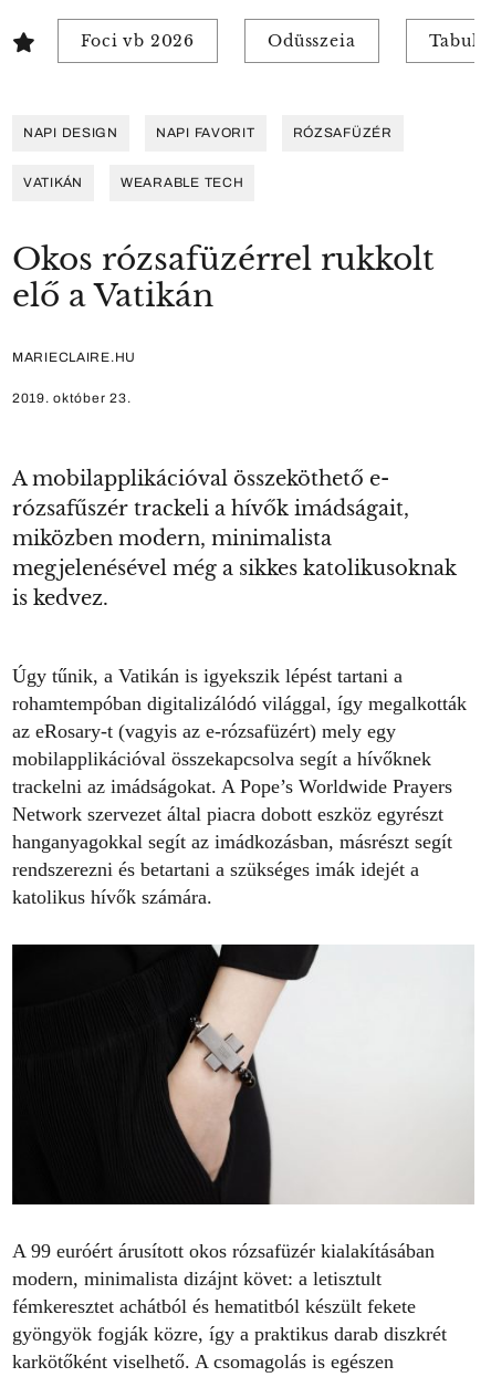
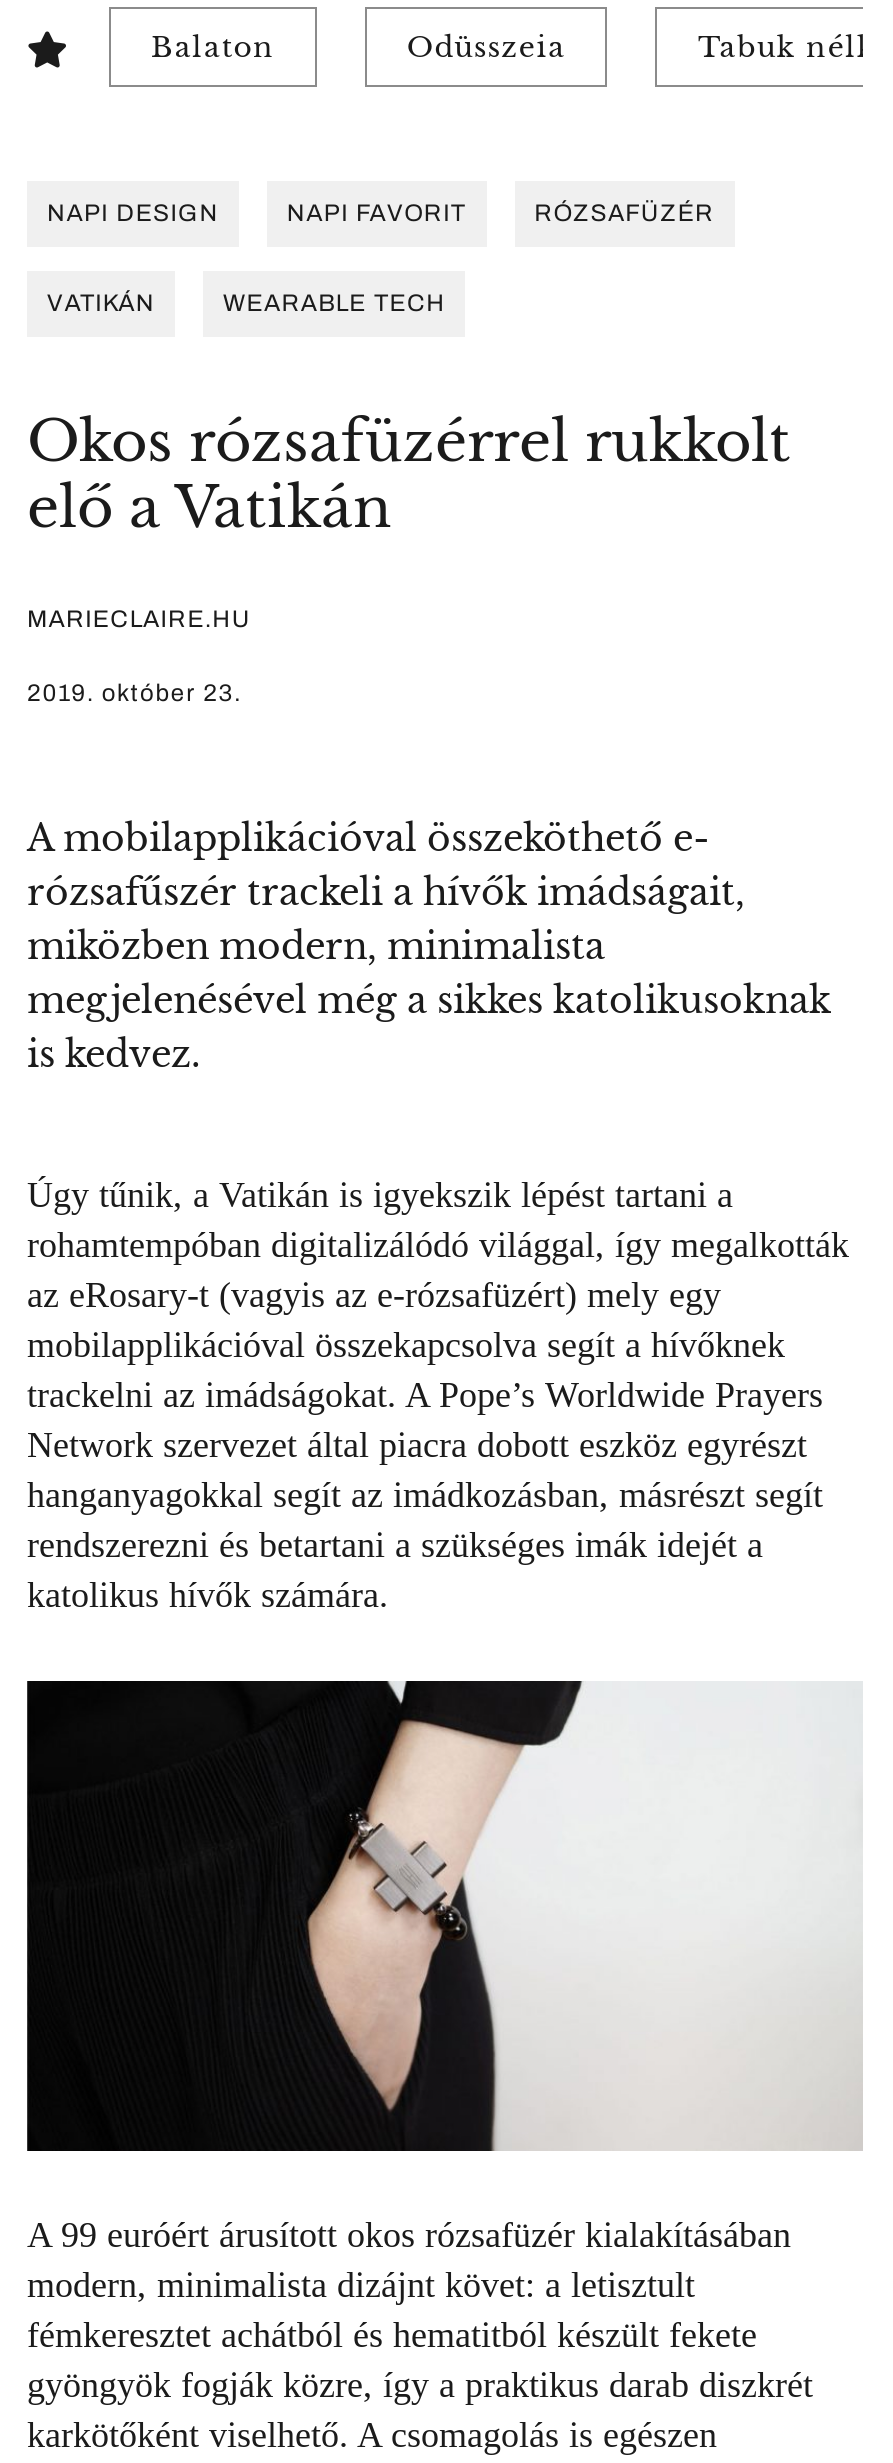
[81,31,195,51] Foci vb 2026 -> [151,29,275,65] Balaton

